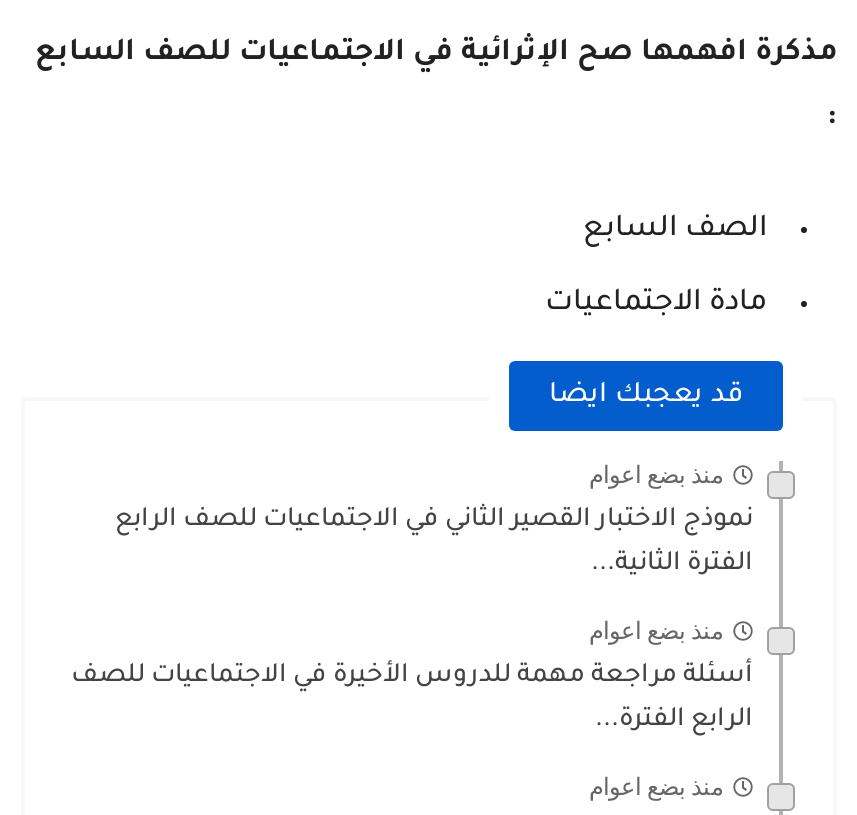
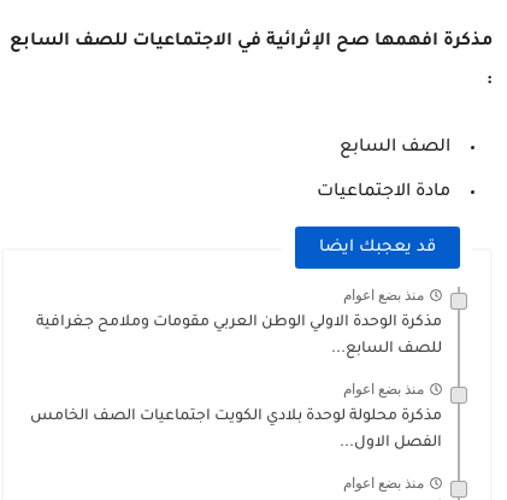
[115,506,753,534] نموذج الاختبار القصير الثاني في الاجتماعيات للصف الرابع -> [36,314,442,331] مذكرة الوحدة الاولي الوطن العربي مقومات وملامح جغرافية
[591,550,753,578] الفترة الثانية... -> [331,340,442,357] للصف السابع...
[71,662,753,690] أسئلة مراجعة مهمة للدروس الأخيرة في الاجتماعيات للصف -> [30,408,442,425] مذكرة محلولة لوحدة بلادي الكويت اجتماعيات الصف الخامس
[595,706,753,734] الرابع الفترة... -> [340,434,442,451] الفصل الاول...

